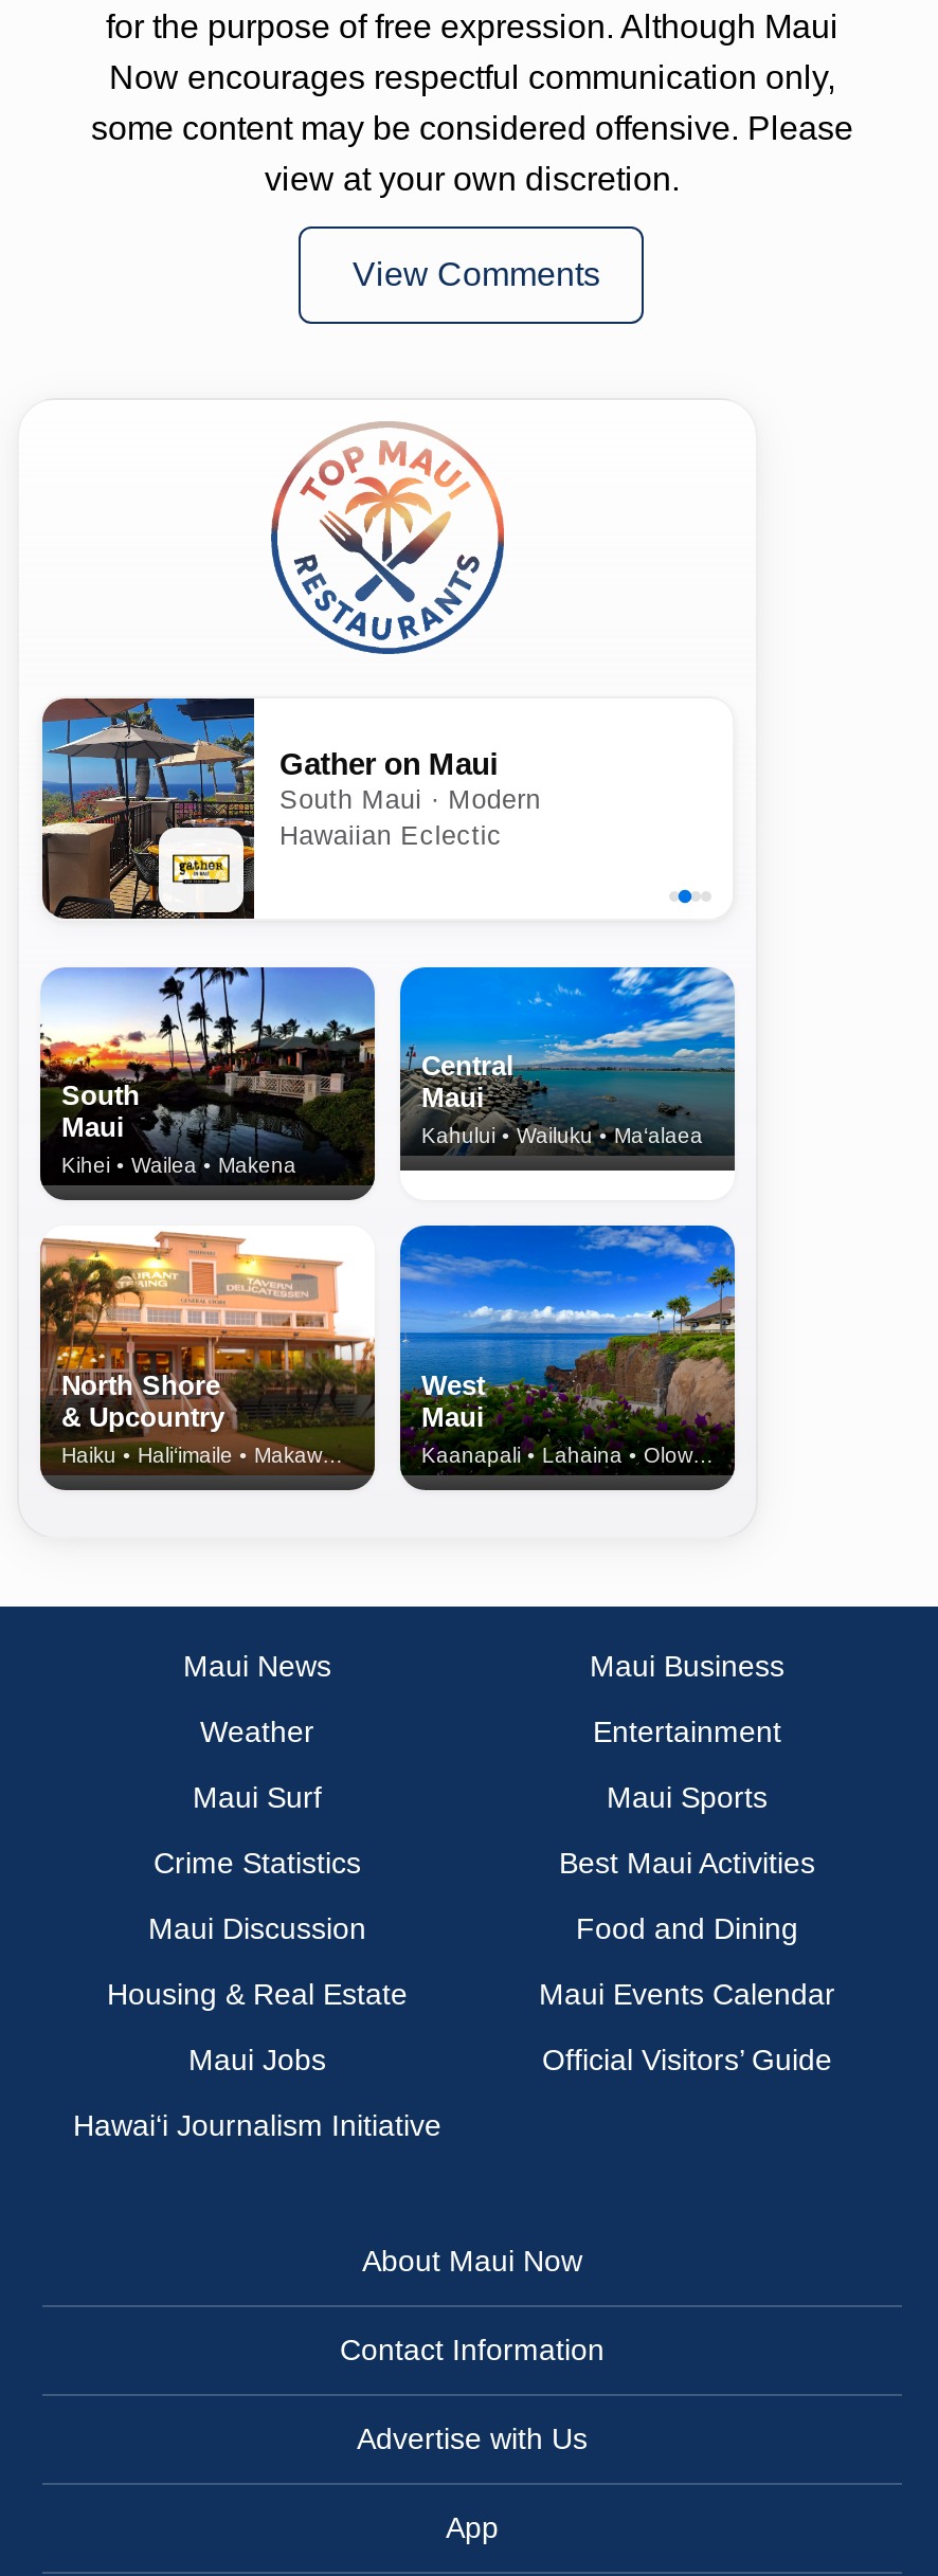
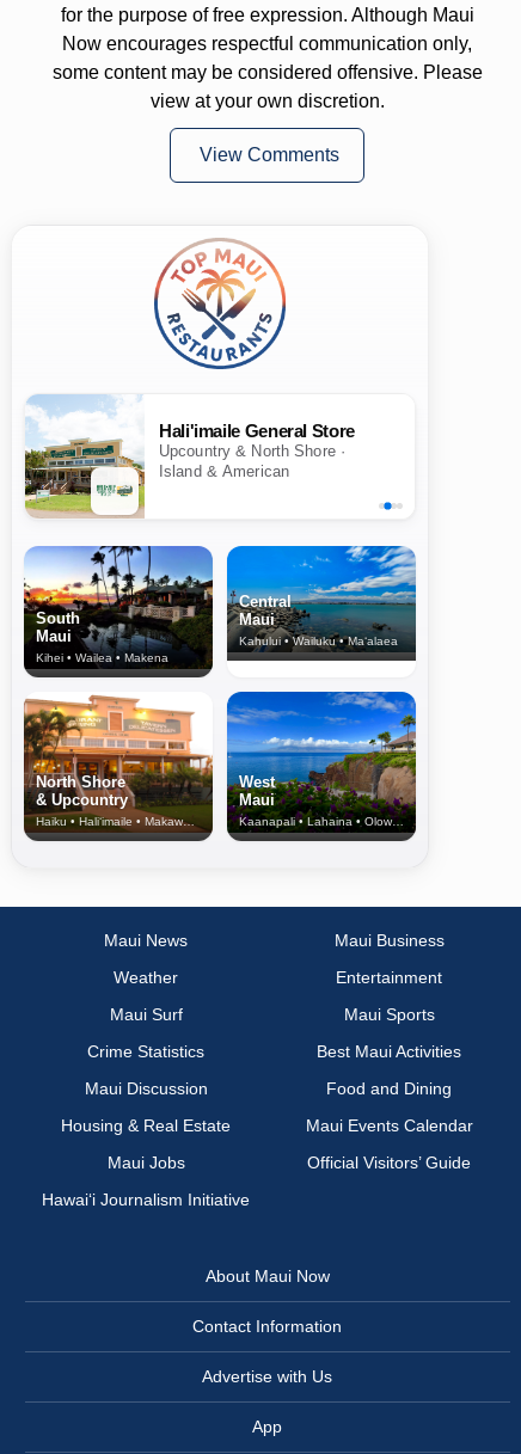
[40,696,541,921] [image] | Gather on Maui | South Maui · Modern | Hawaiian Eclectic -> [24,394,355,519] [image] | Hali'imaile General Store | Upcountry & North Shore · | Island & American

